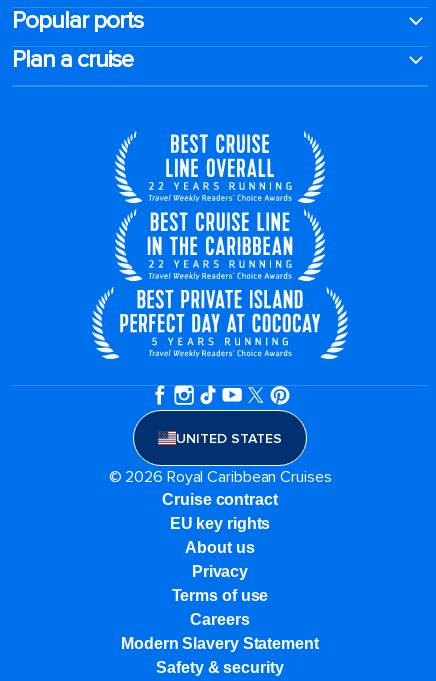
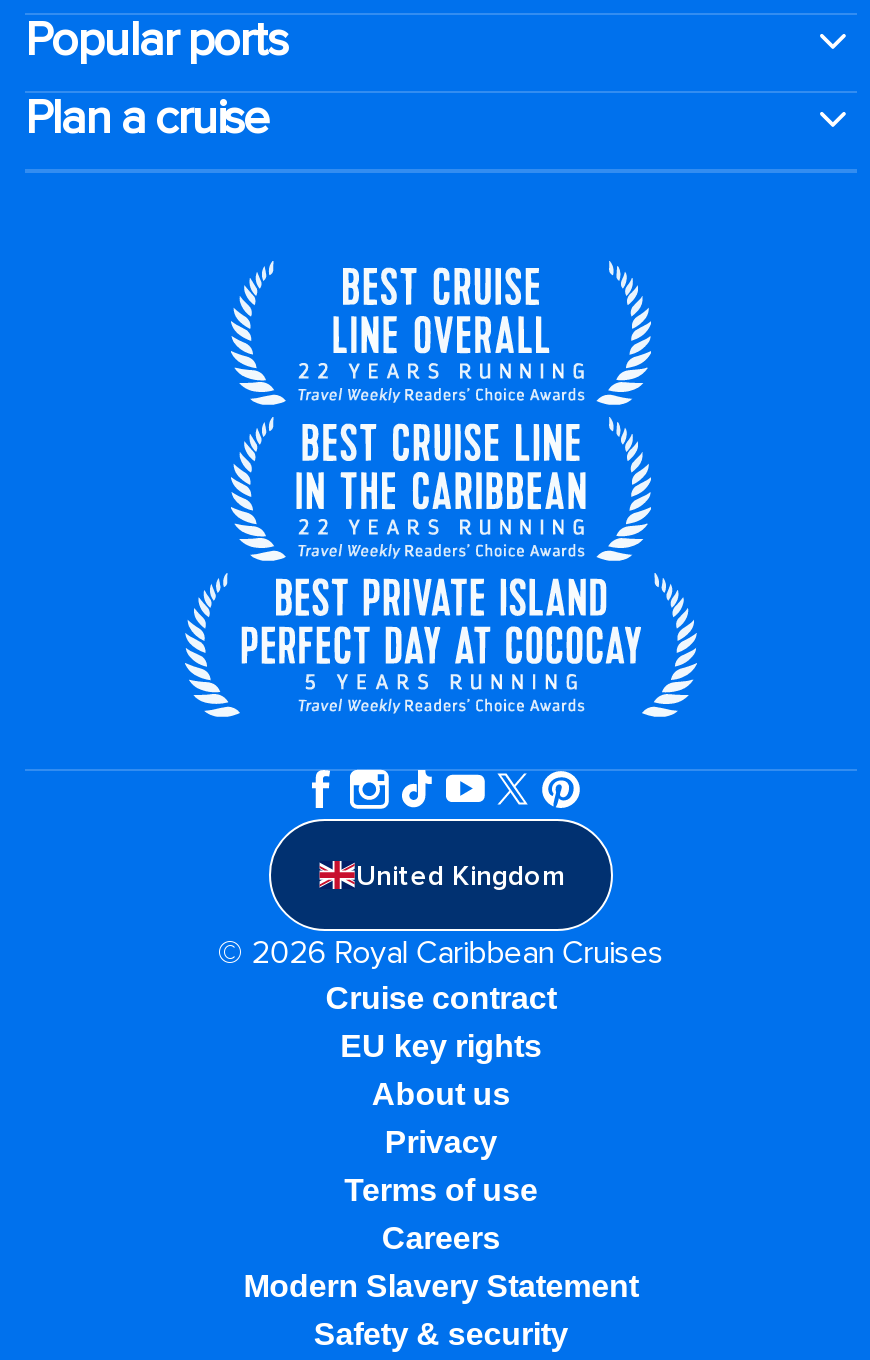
[176,429,282,446] UNITED STATES -> [356,858,564,892] United Kingdom

